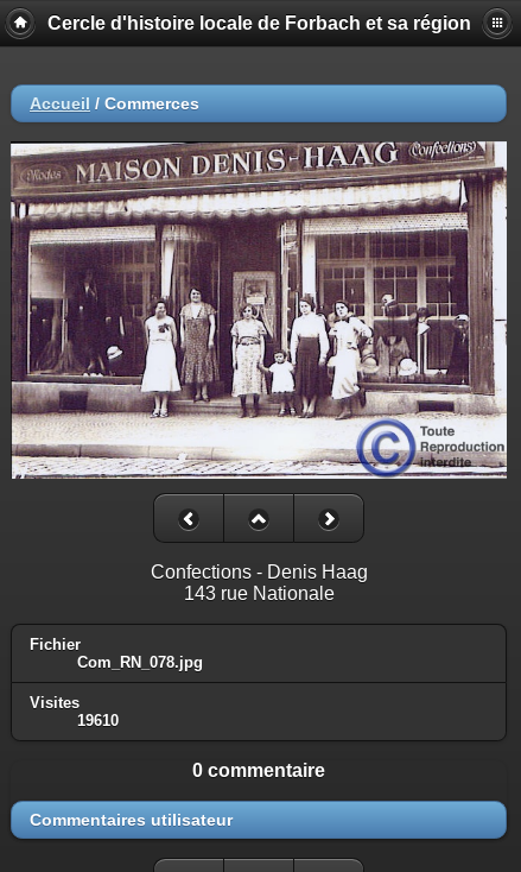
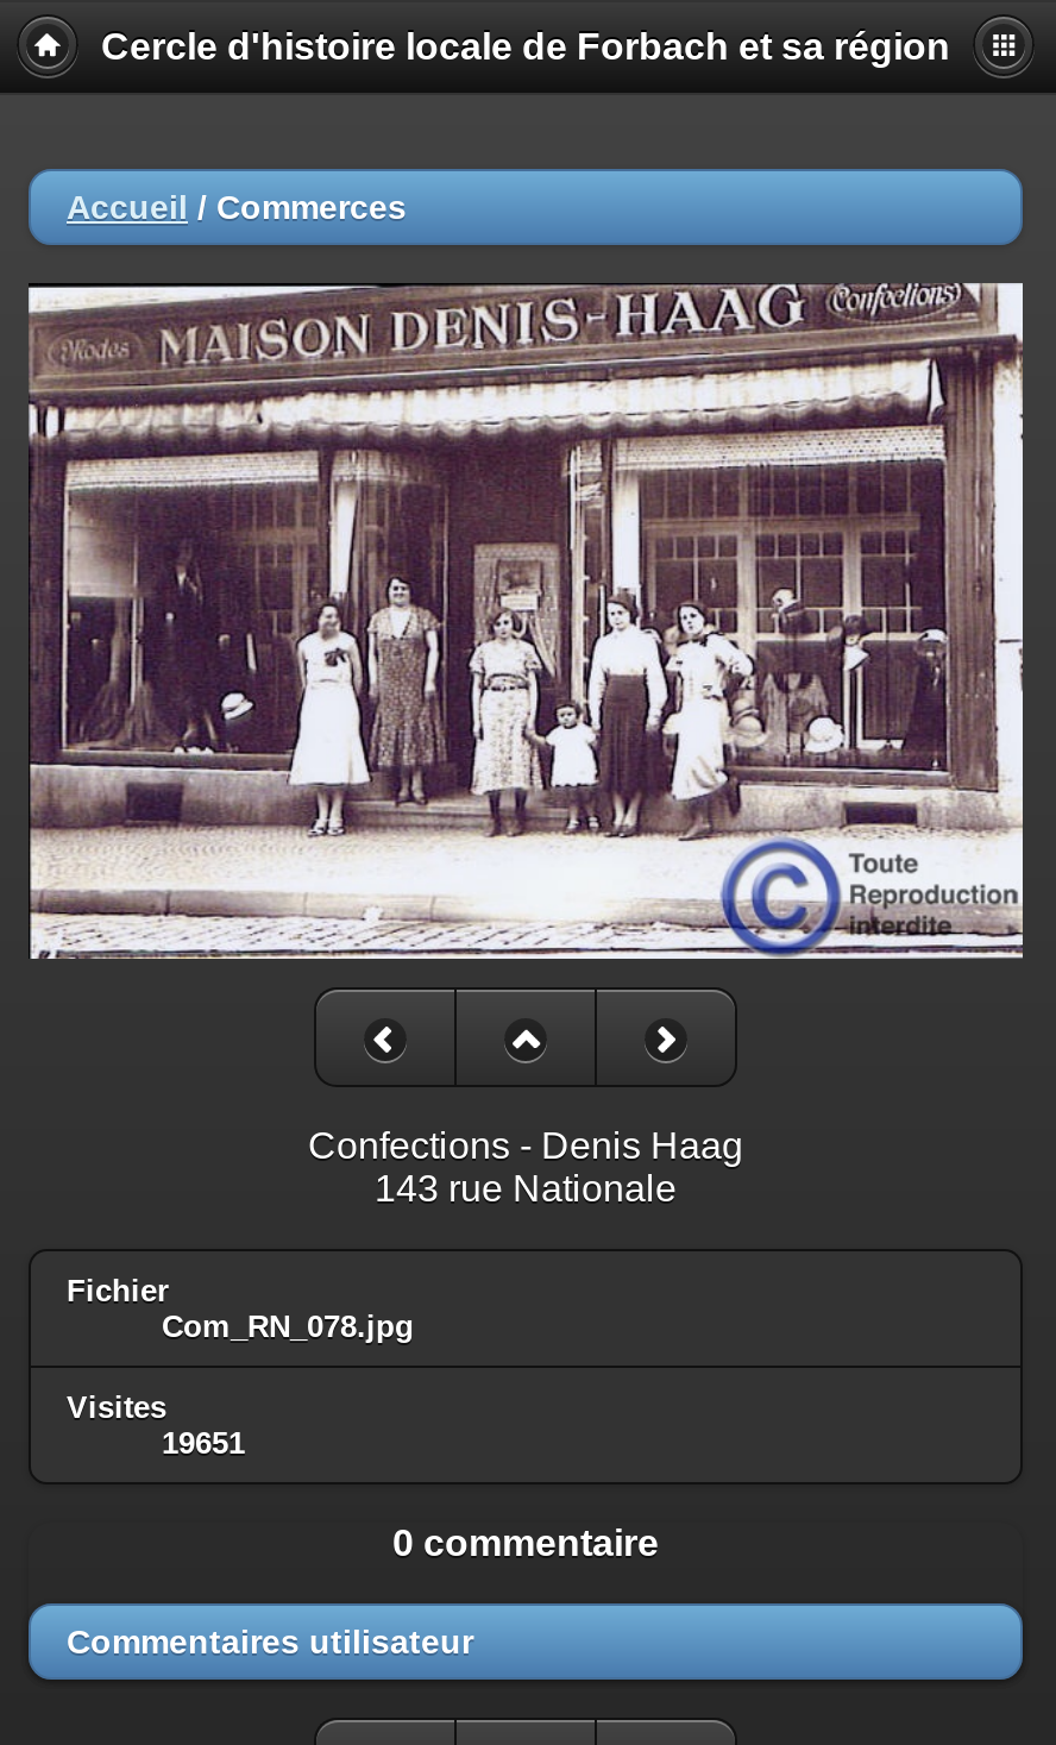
[77,712,119,730] 19610 -> [162,1425,245,1461] 19651

